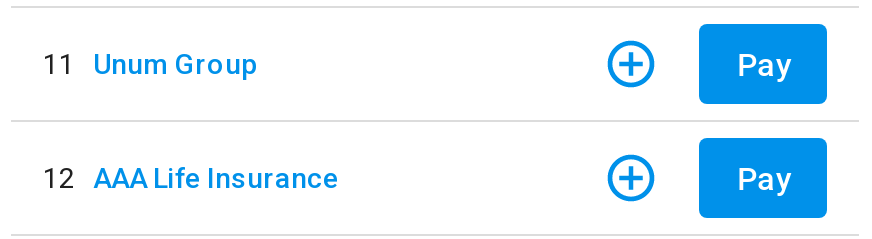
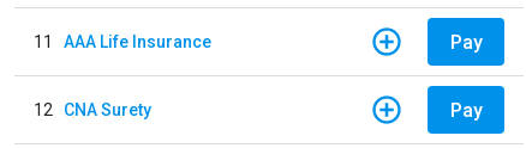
[43,47,257,79] 11 Unum Group -> [34,32,211,51] 11 AAA Life Insurance
[43,161,339,193] 12 AAA Life Insurance -> [34,100,151,119] 12 CNA Surety

